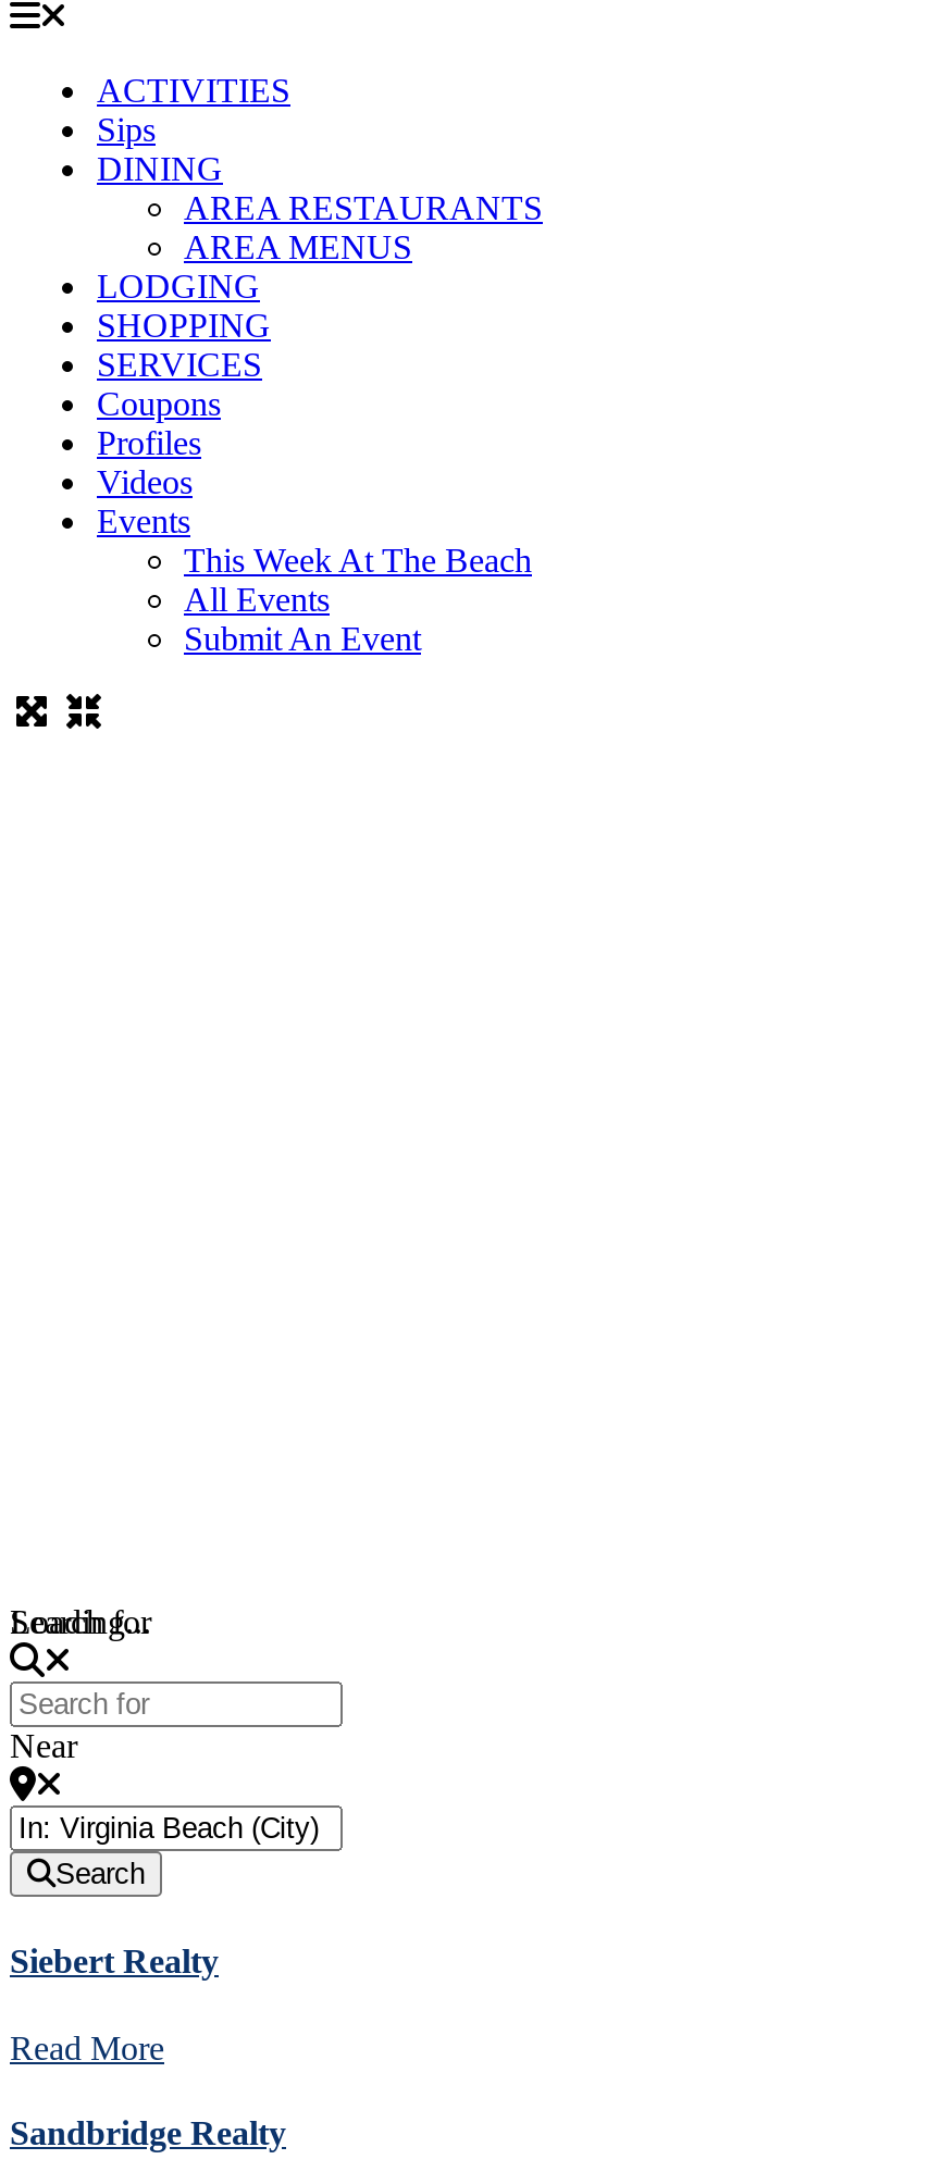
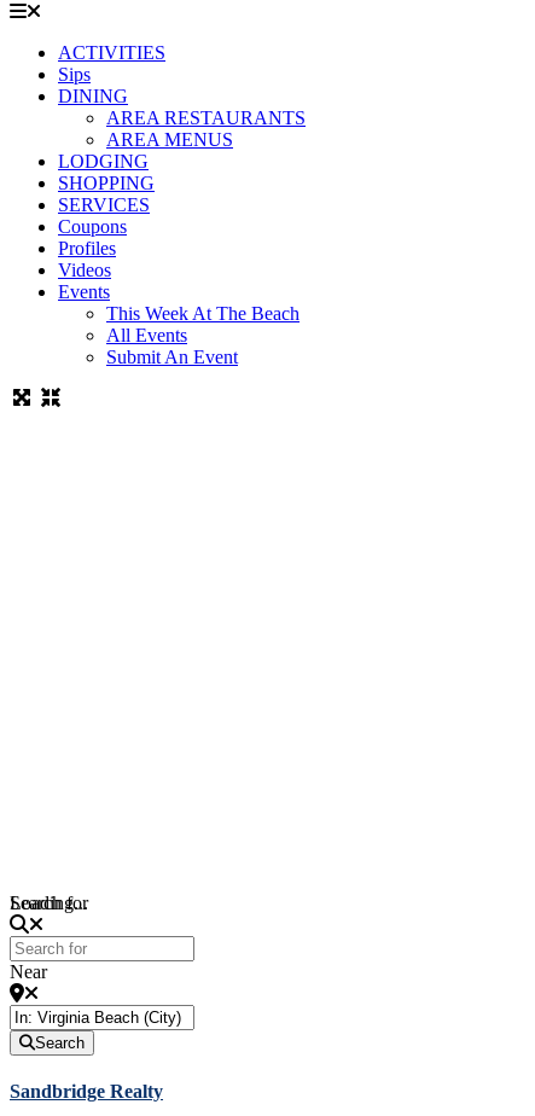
[10,1943,219,2065] Siebert Realty | Read More -> none

